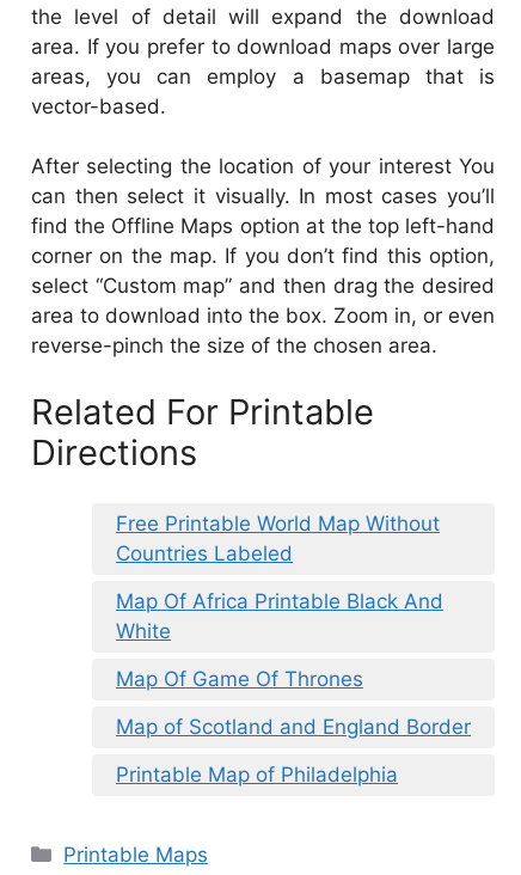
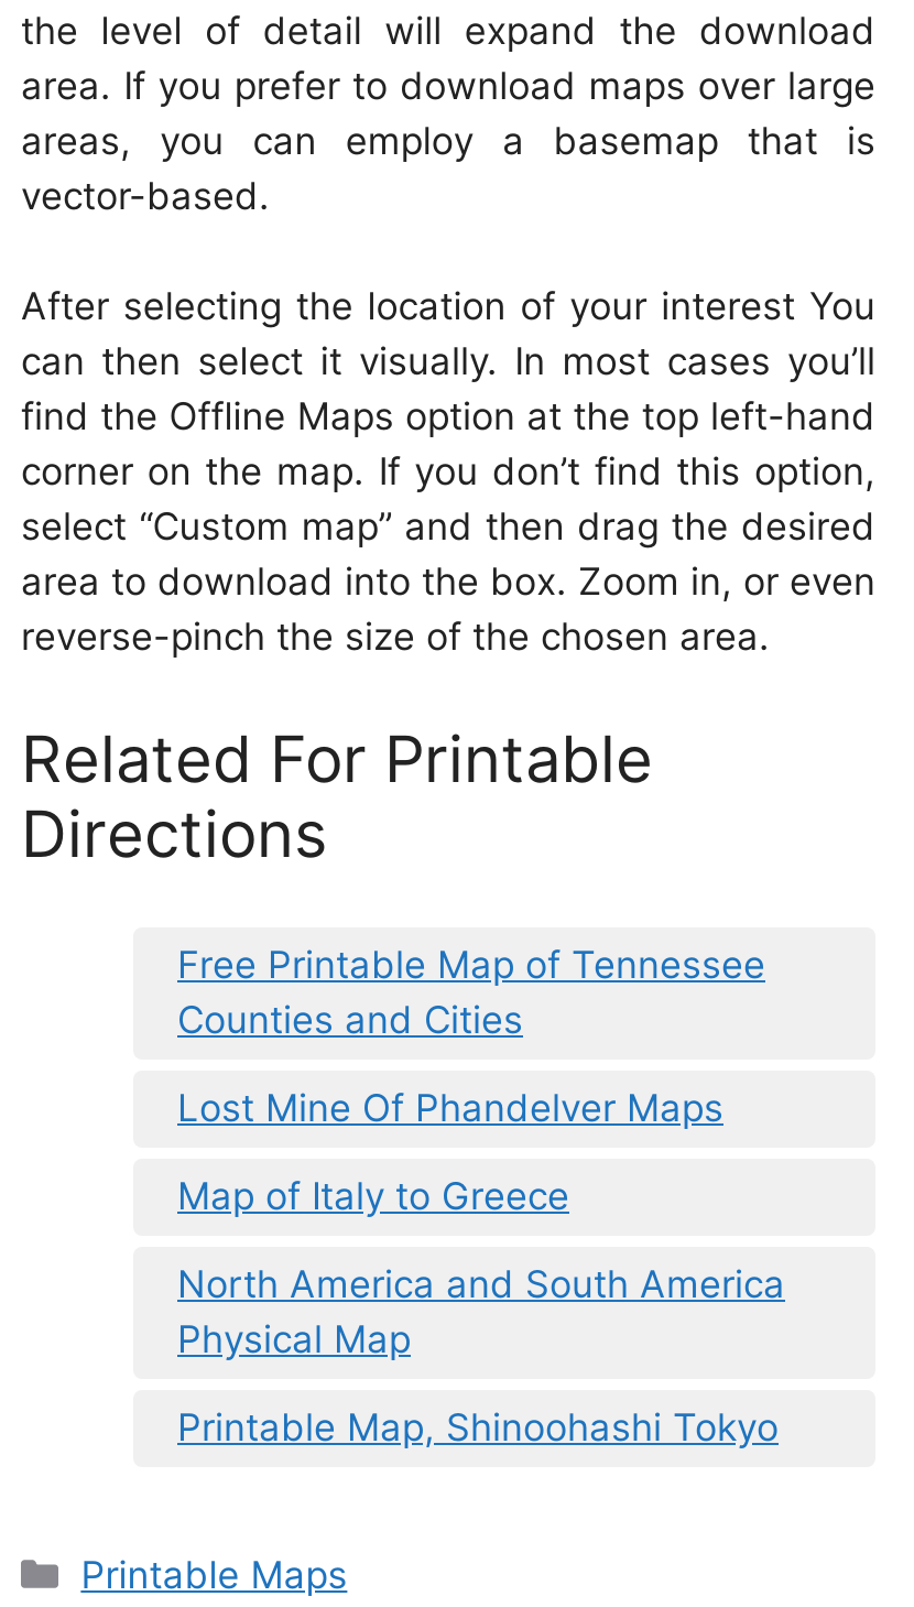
[116,512,440,566] Free Printable World Map Without | Countries Labeled -> [177,943,765,1042] Free Printable Map of Tennessee | Counties and Cities
[116,590,443,643] Map Of Africa Printable Black And | White -> [177,1086,723,1131] Lost Mine Of Phandelver Maps
[116,667,363,691] Map Of Game Of Thrones -> [177,1175,569,1219] Map of Italy to Greece
[116,715,471,739] Map of Scotland and England Border -> [177,1263,785,1362] North America and South America | Physical Map
[116,763,398,787] Printable Map of Philadelphia -> [177,1406,779,1450] Printable Map, Shinoohashi Tokyo

